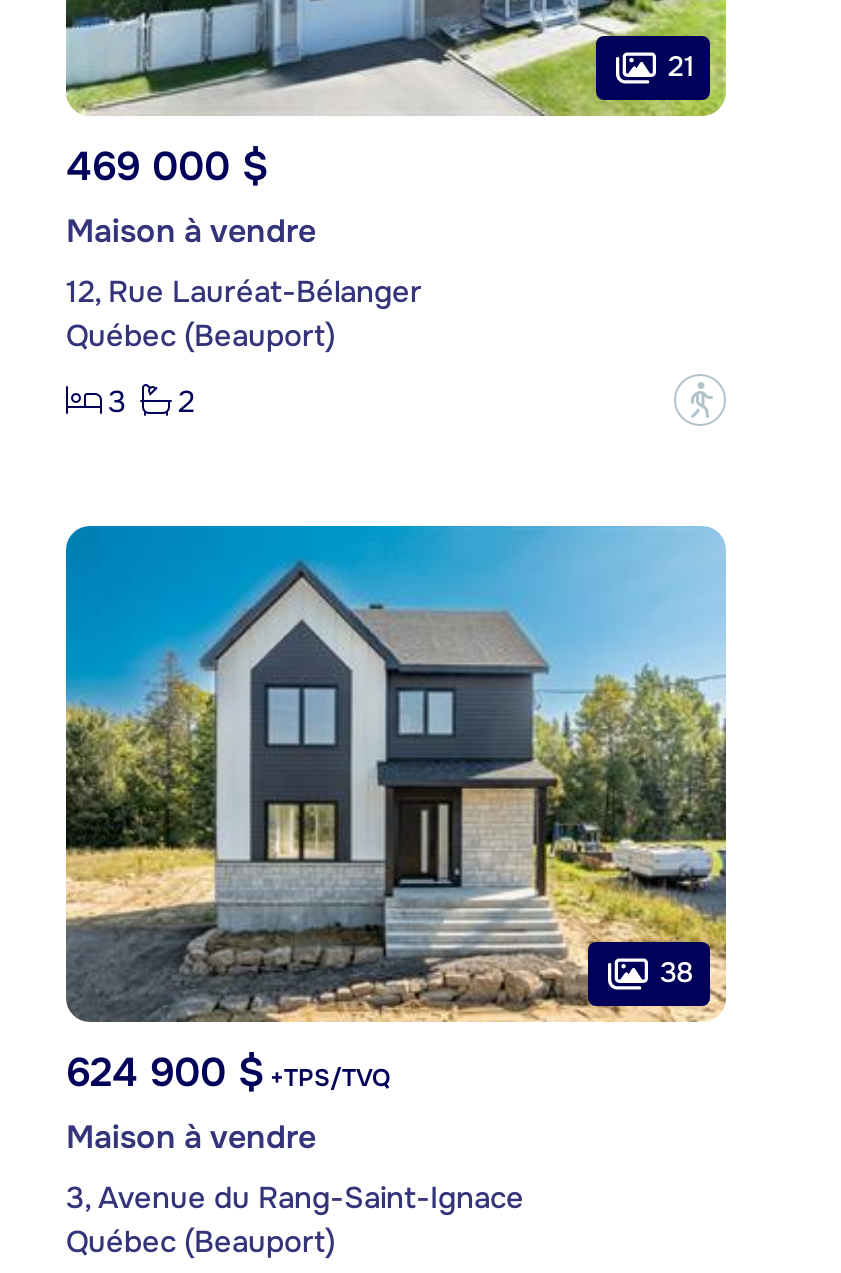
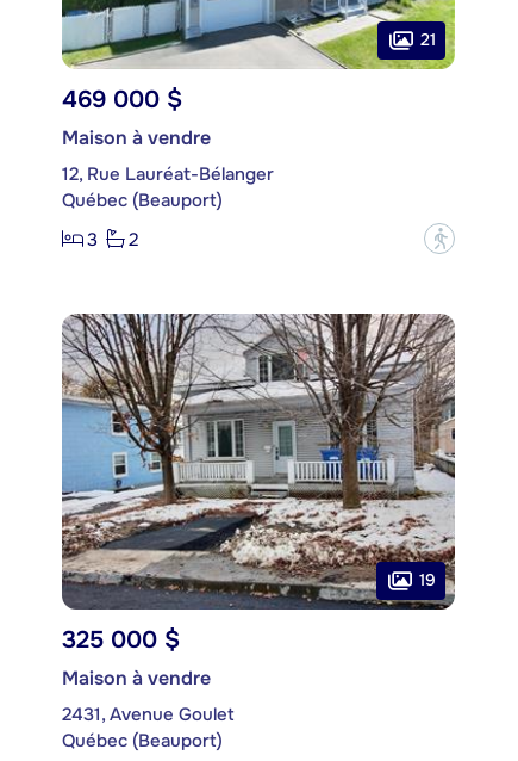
[64,524,728,1024] [image] | 38 -> [61,313,456,611] [image] | 19
[66,1048,390,1098] 624 900 $+TPS/TVQ -> [62,625,180,655] 325 000 $
[66,1178,524,1218] 3, Avenue du Rang-Saint-Ignace -> [62,702,235,726] 2431, Avenue Goulet

